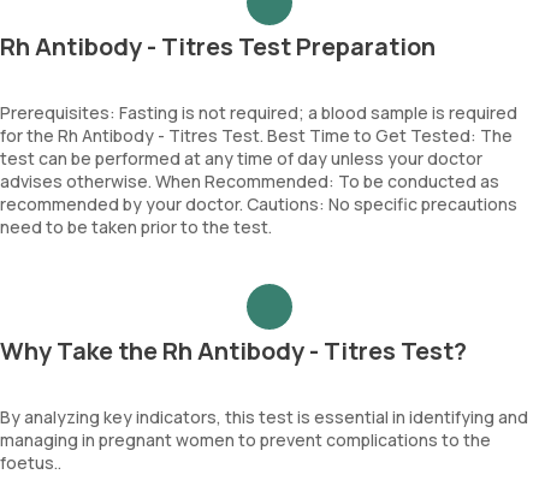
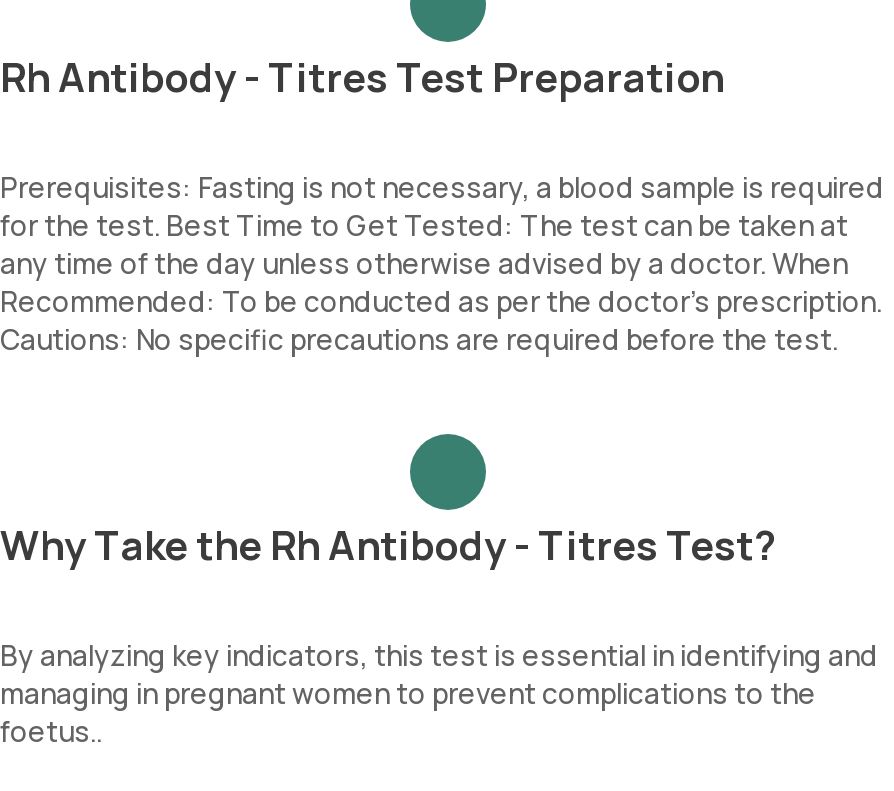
[0,101,517,238] Prerequisites: Fasting is not required; a blood sample is required | for the Rh Antibody - Titres Test. Best Time to Get Tested: The | test can be performed at any time of day unless your doctor | advises otherwise. When Recommended: To be conducted as | recommended by your doctor. Cautions: No specific precautions | need to be taken prior to the test. -> [0,168,884,358] Prerequisites: Fasting is not necessary, a blood sample is required | for the test. Best Time to Get Tested: The test can be taken at | any time of the day unless otherwise advised by a doctor. When | Recommended: To be conducted as per the doctor’s prescription. | Cautions: No specific precautions are required before the test.

